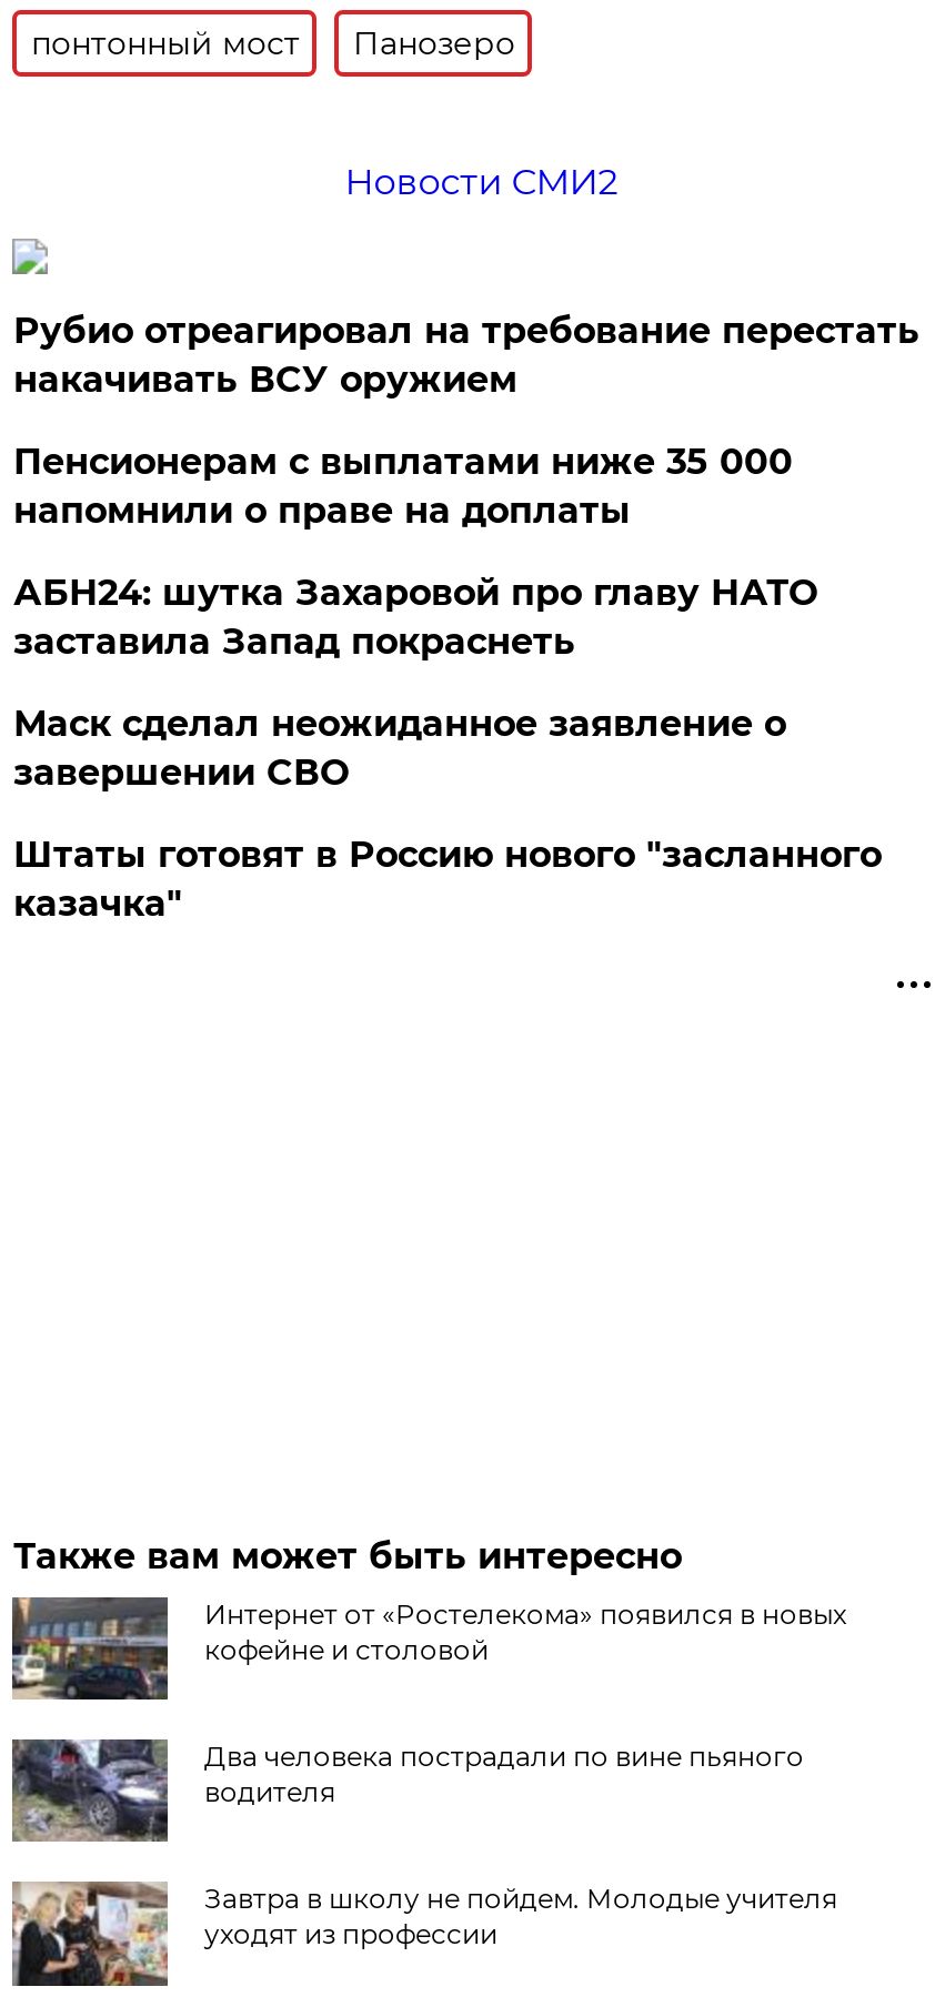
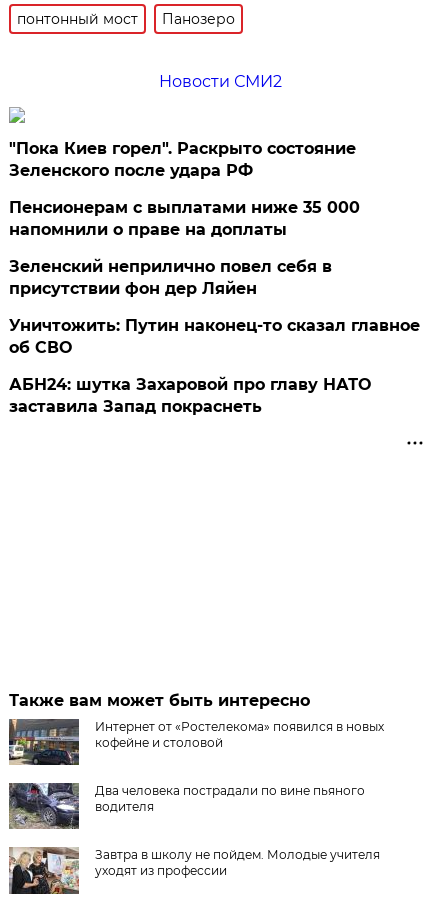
[13,309,919,401] Рубио отреагировал на требование перестать | накачивать ВСУ оружием -> [9,139,356,180] "Пока Киев горел". Раскрыто состояние | Зеленского после удара РФ
none -> [9,257,420,357] Зеленский неприлично повел cебя в | присутствии фон дер Ляйен | Уничтожить: Путин наконец-то сказал главное | об СВО
moved [13,571,817,662] -> [9,375,371,416]: АБН24: шутка Захаровой про главу НАТО | заставила Запад покраснеть
[13,702,881,924] Маск сделал неожиданное заявление о | завершении СВО | Штаты готовят в Россию нового "засланного | казачка" -> none

